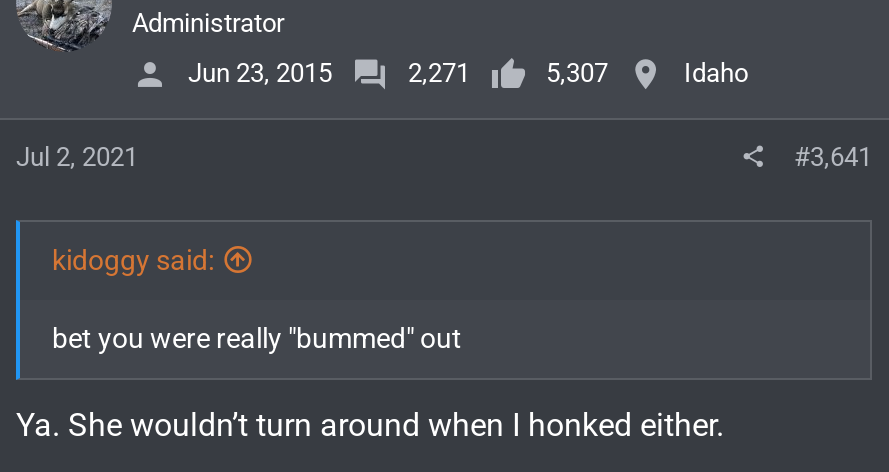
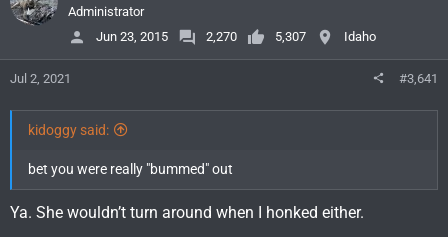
[408,58,470,88] 2,271 -> [206,29,237,44] 2,270

